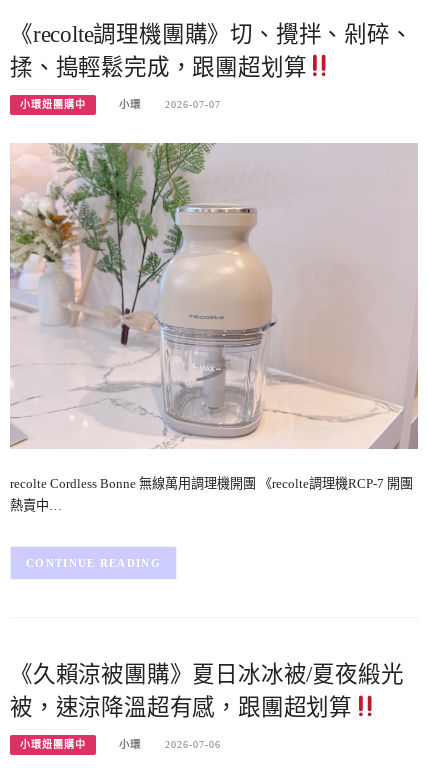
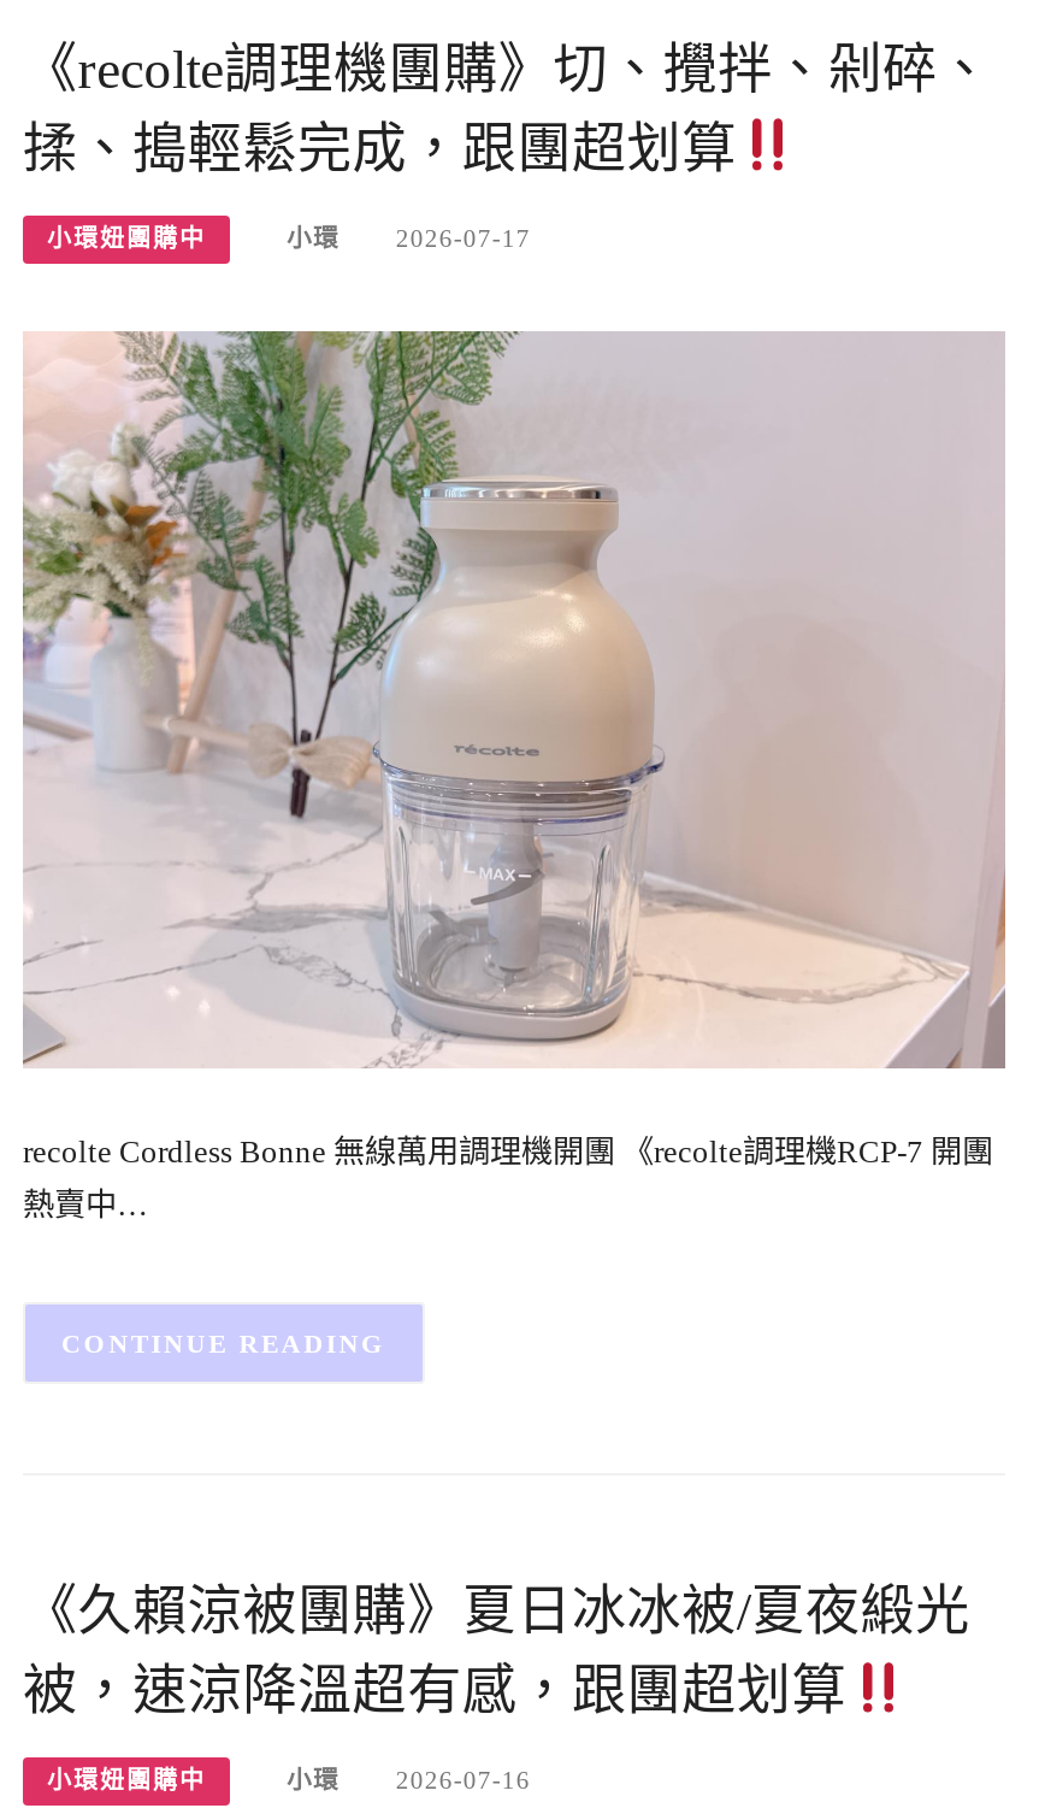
[165,99,221,110] 2026-07-07 -> [396,225,531,252] 2026-07-17
[165,739,221,750] 2026-07-06 -> [396,1767,531,1794] 2026-07-16

